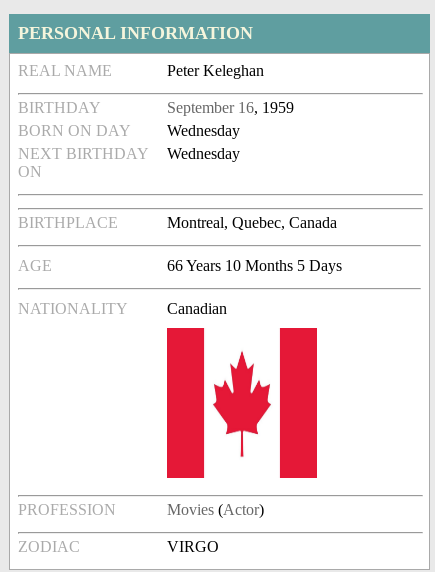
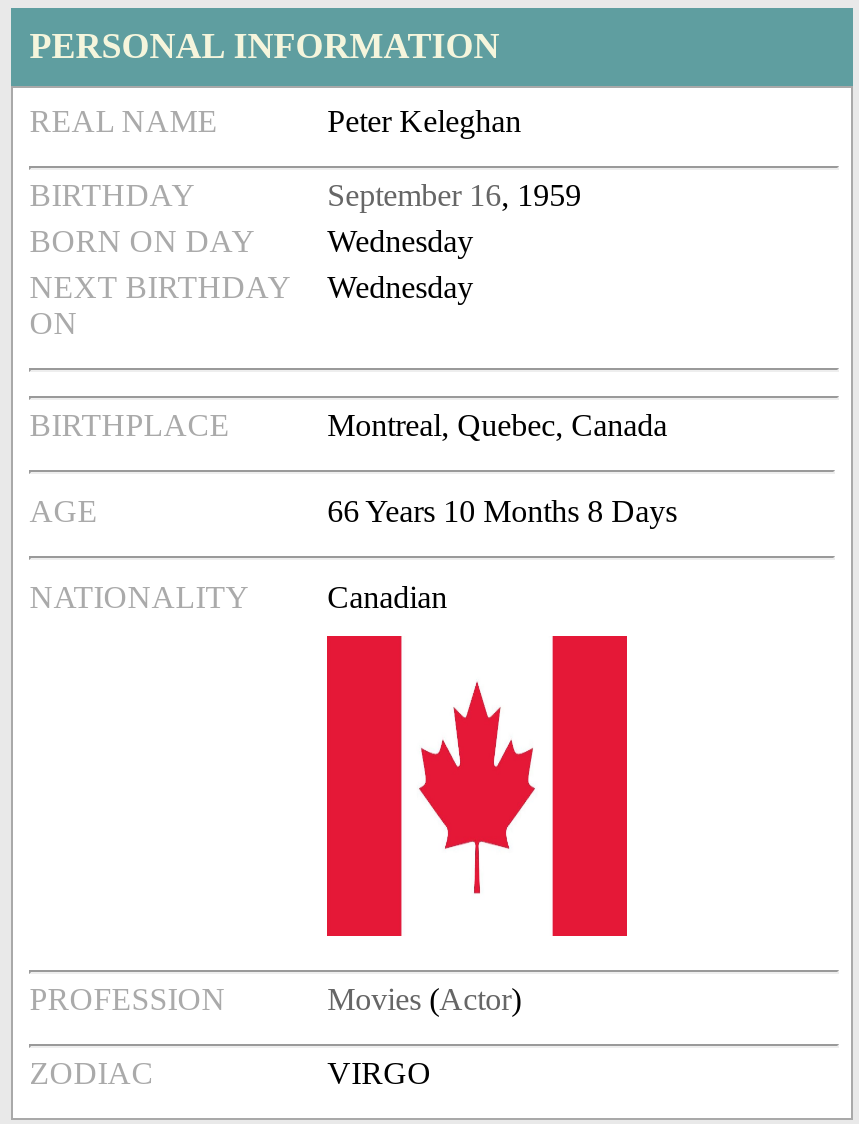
[167,257,342,274] 66 Years 10 Months 5 Days -> [327,495,677,529] 66 Years 10 Months 8 Days

